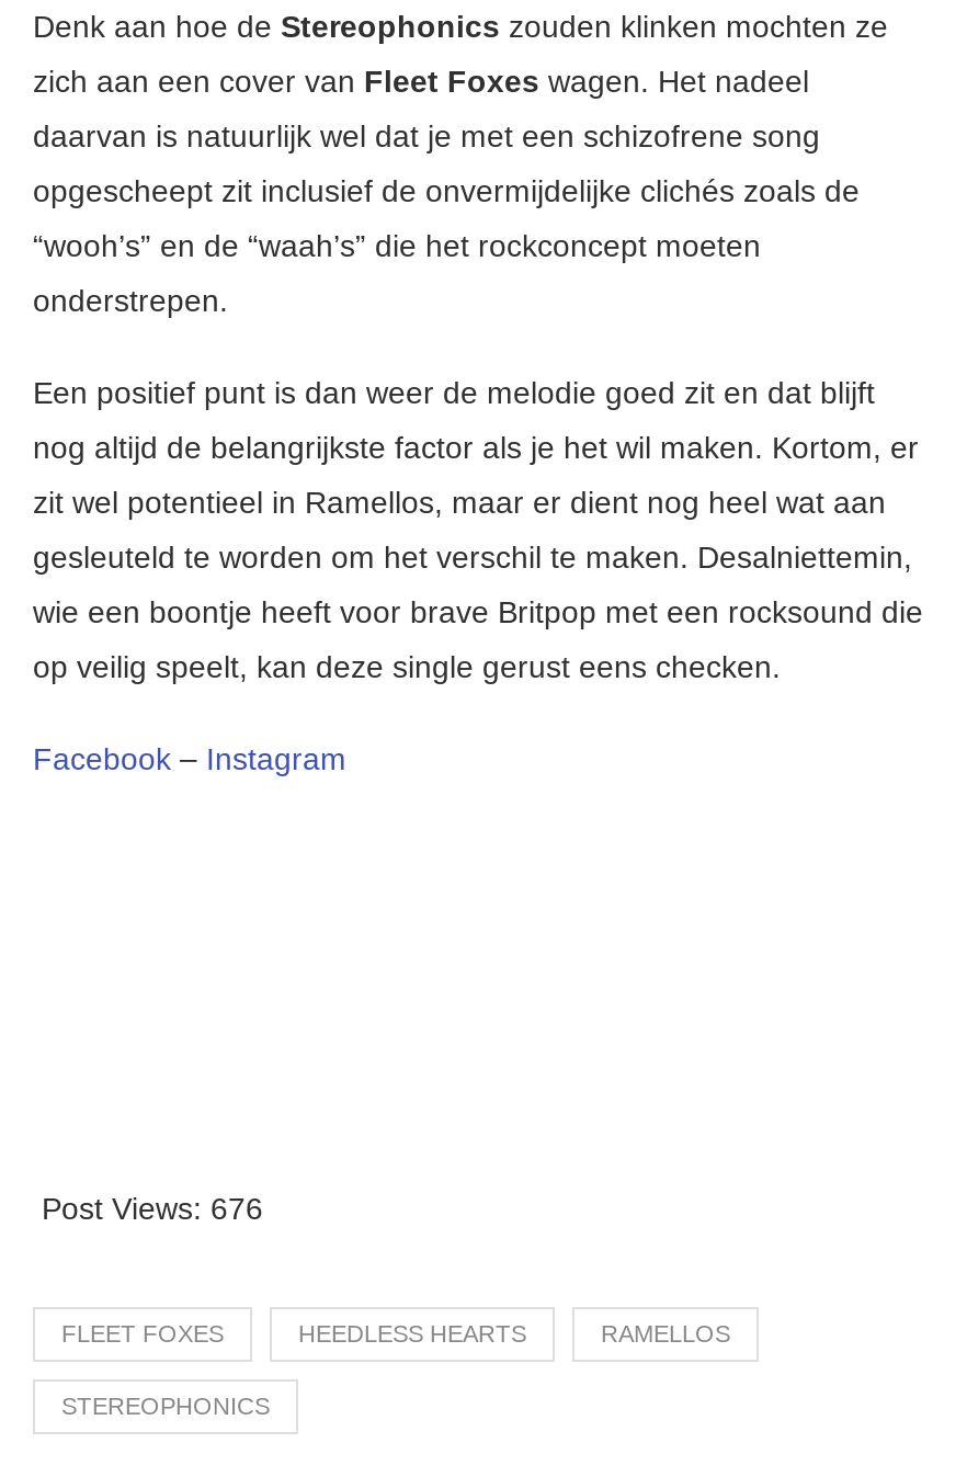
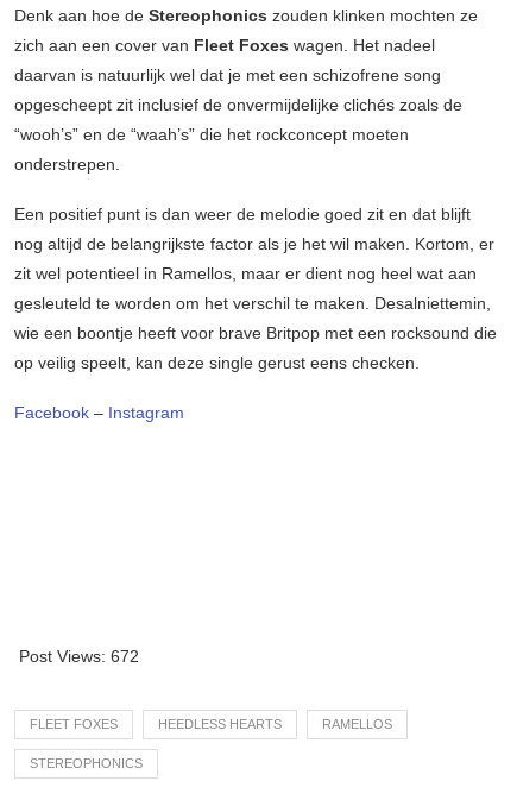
[42,1192,263,1227] Post Views: 676 -> [19,647,139,666] Post Views: 672

